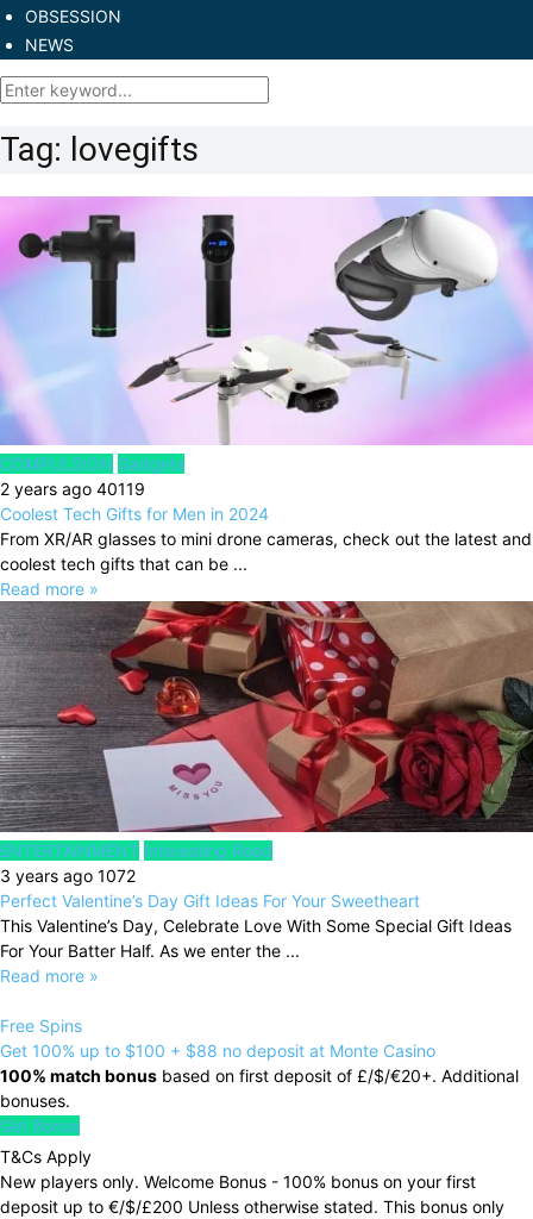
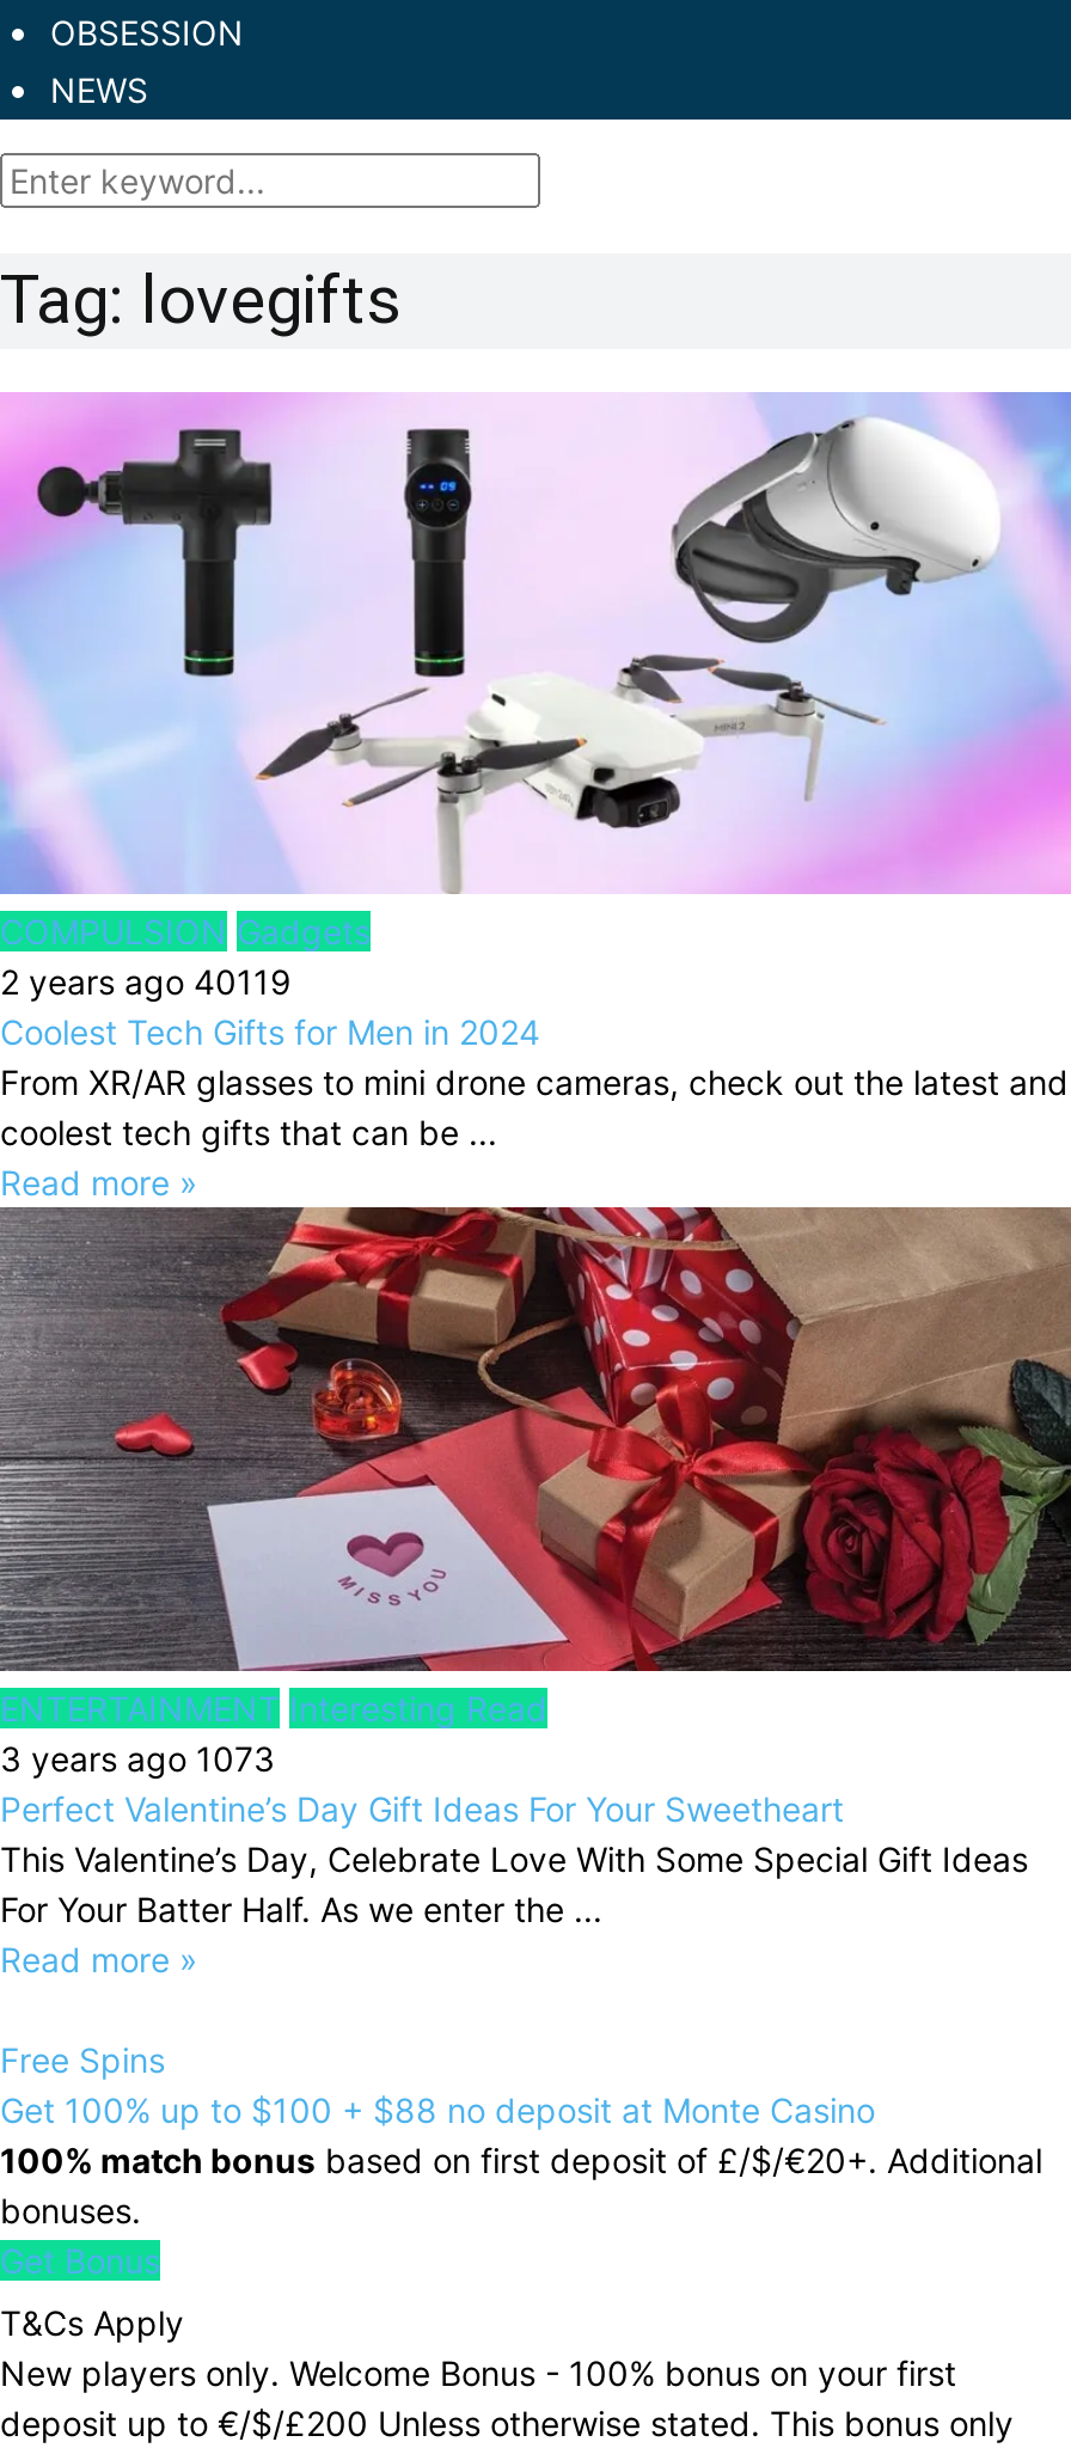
[0,865,136,885] 3 years ago 1072 -> [0,1738,275,1778] 3 years ago 1073

